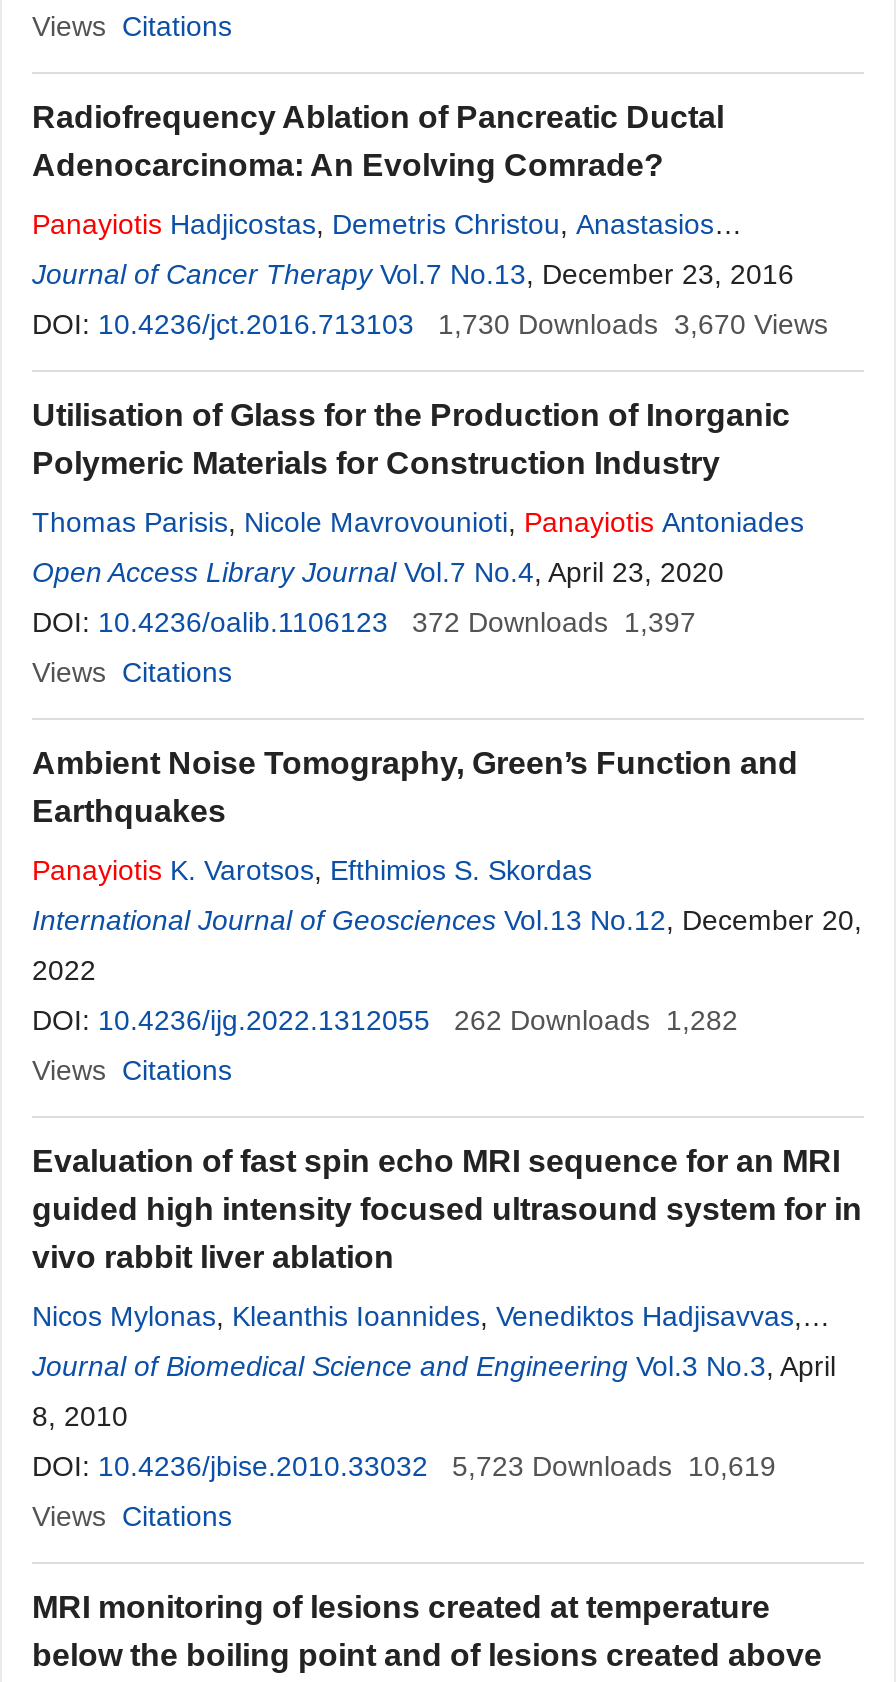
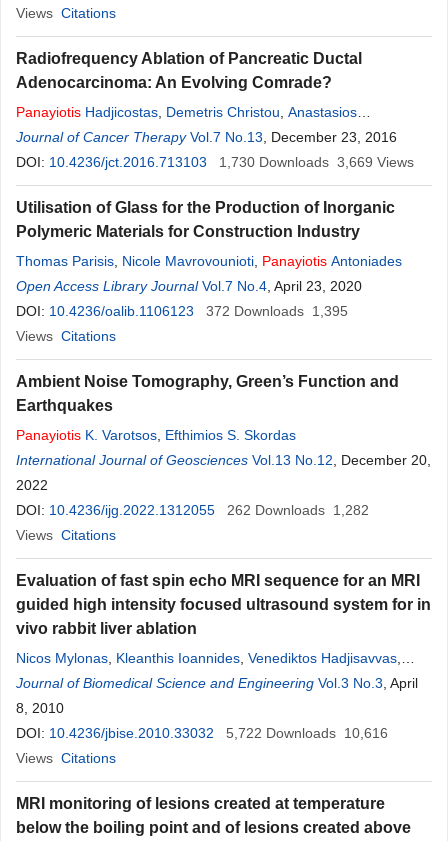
[438,308,828,340] 1,730 Downloads 3,670 Views -> [219,154,414,170] 1,730 Downloads 3,669 Views
[32,606,696,638] DOI: 10.4236/oalib.1106123 372 Downloads 1,397 -> [16,303,348,319] DOI: 10.4236/oalib.1106123 372 Downloads 1,395
[32,1450,776,1482] DOI: 10.4236/jbise.2010.33032 5,723 Downloads 10,619 -> [16,725,388,741] DOI: 10.4236/jbise.2010.33032 5,722 Downloads 10,616

